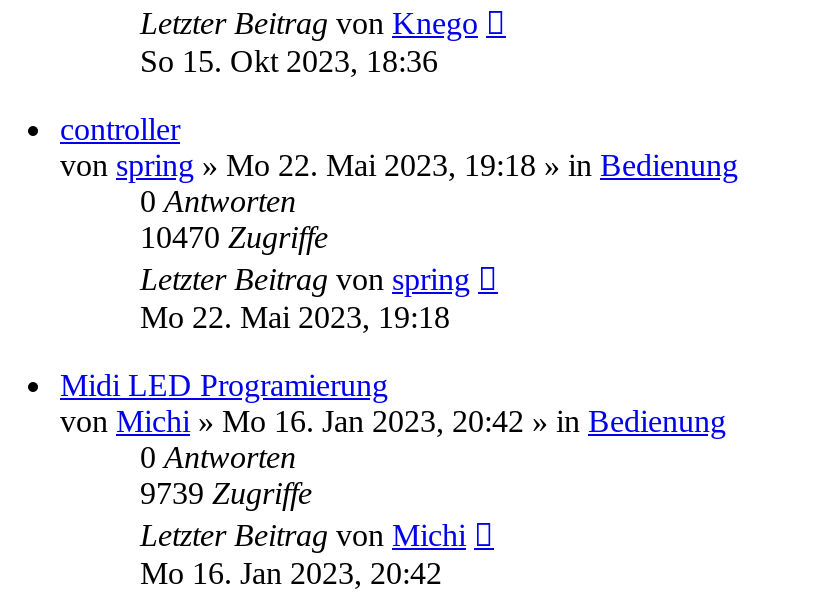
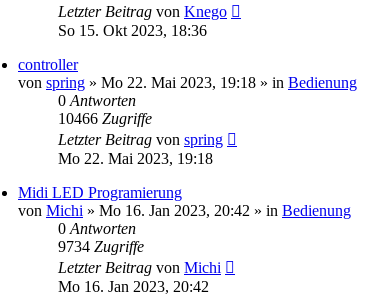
[140,220,328,254] 10470 Zugriffe -> [58,110,152,127] 10466 Zugriffe
[140,476,312,510] 9739 Zugriffe -> [58,238,144,255] 9734 Zugriffe

